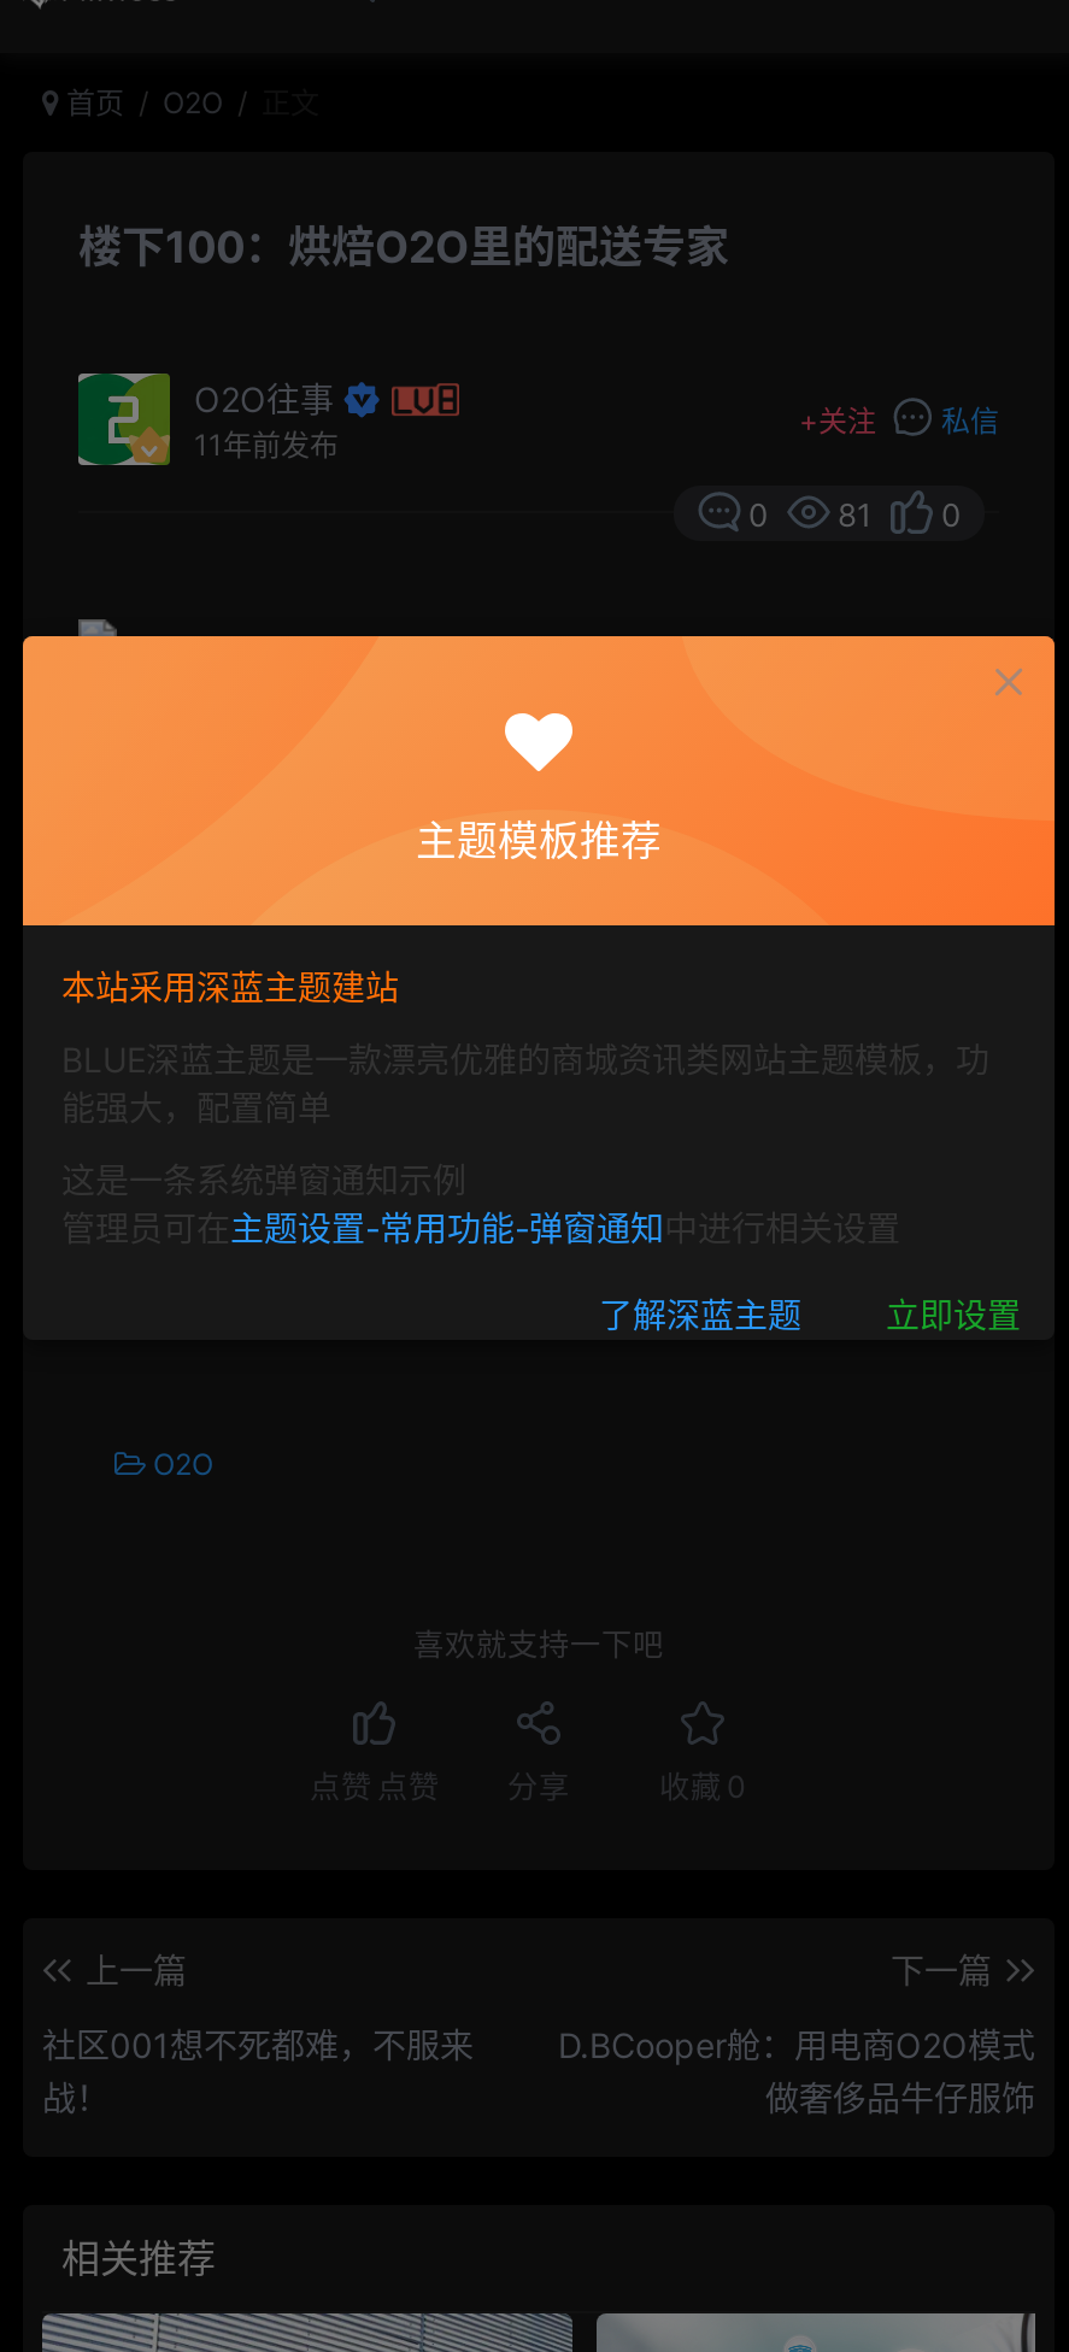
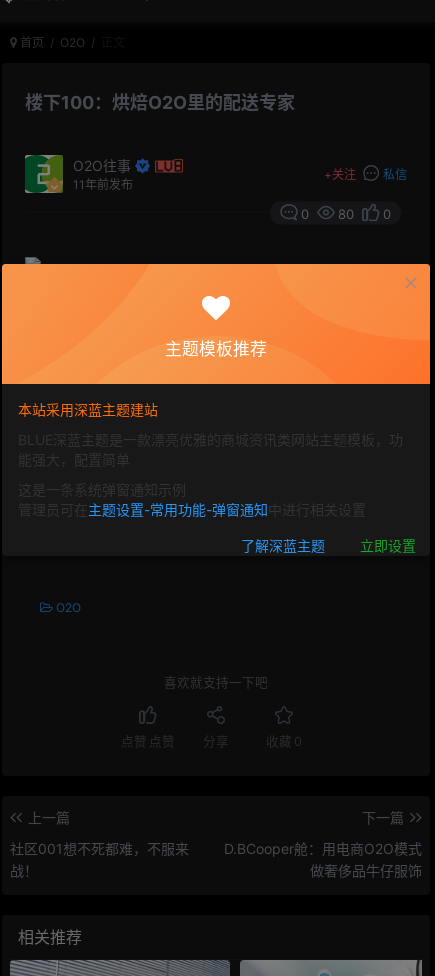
[748,495,961,534] 0 81 0 -> [301,205,391,221] 0 80 0

